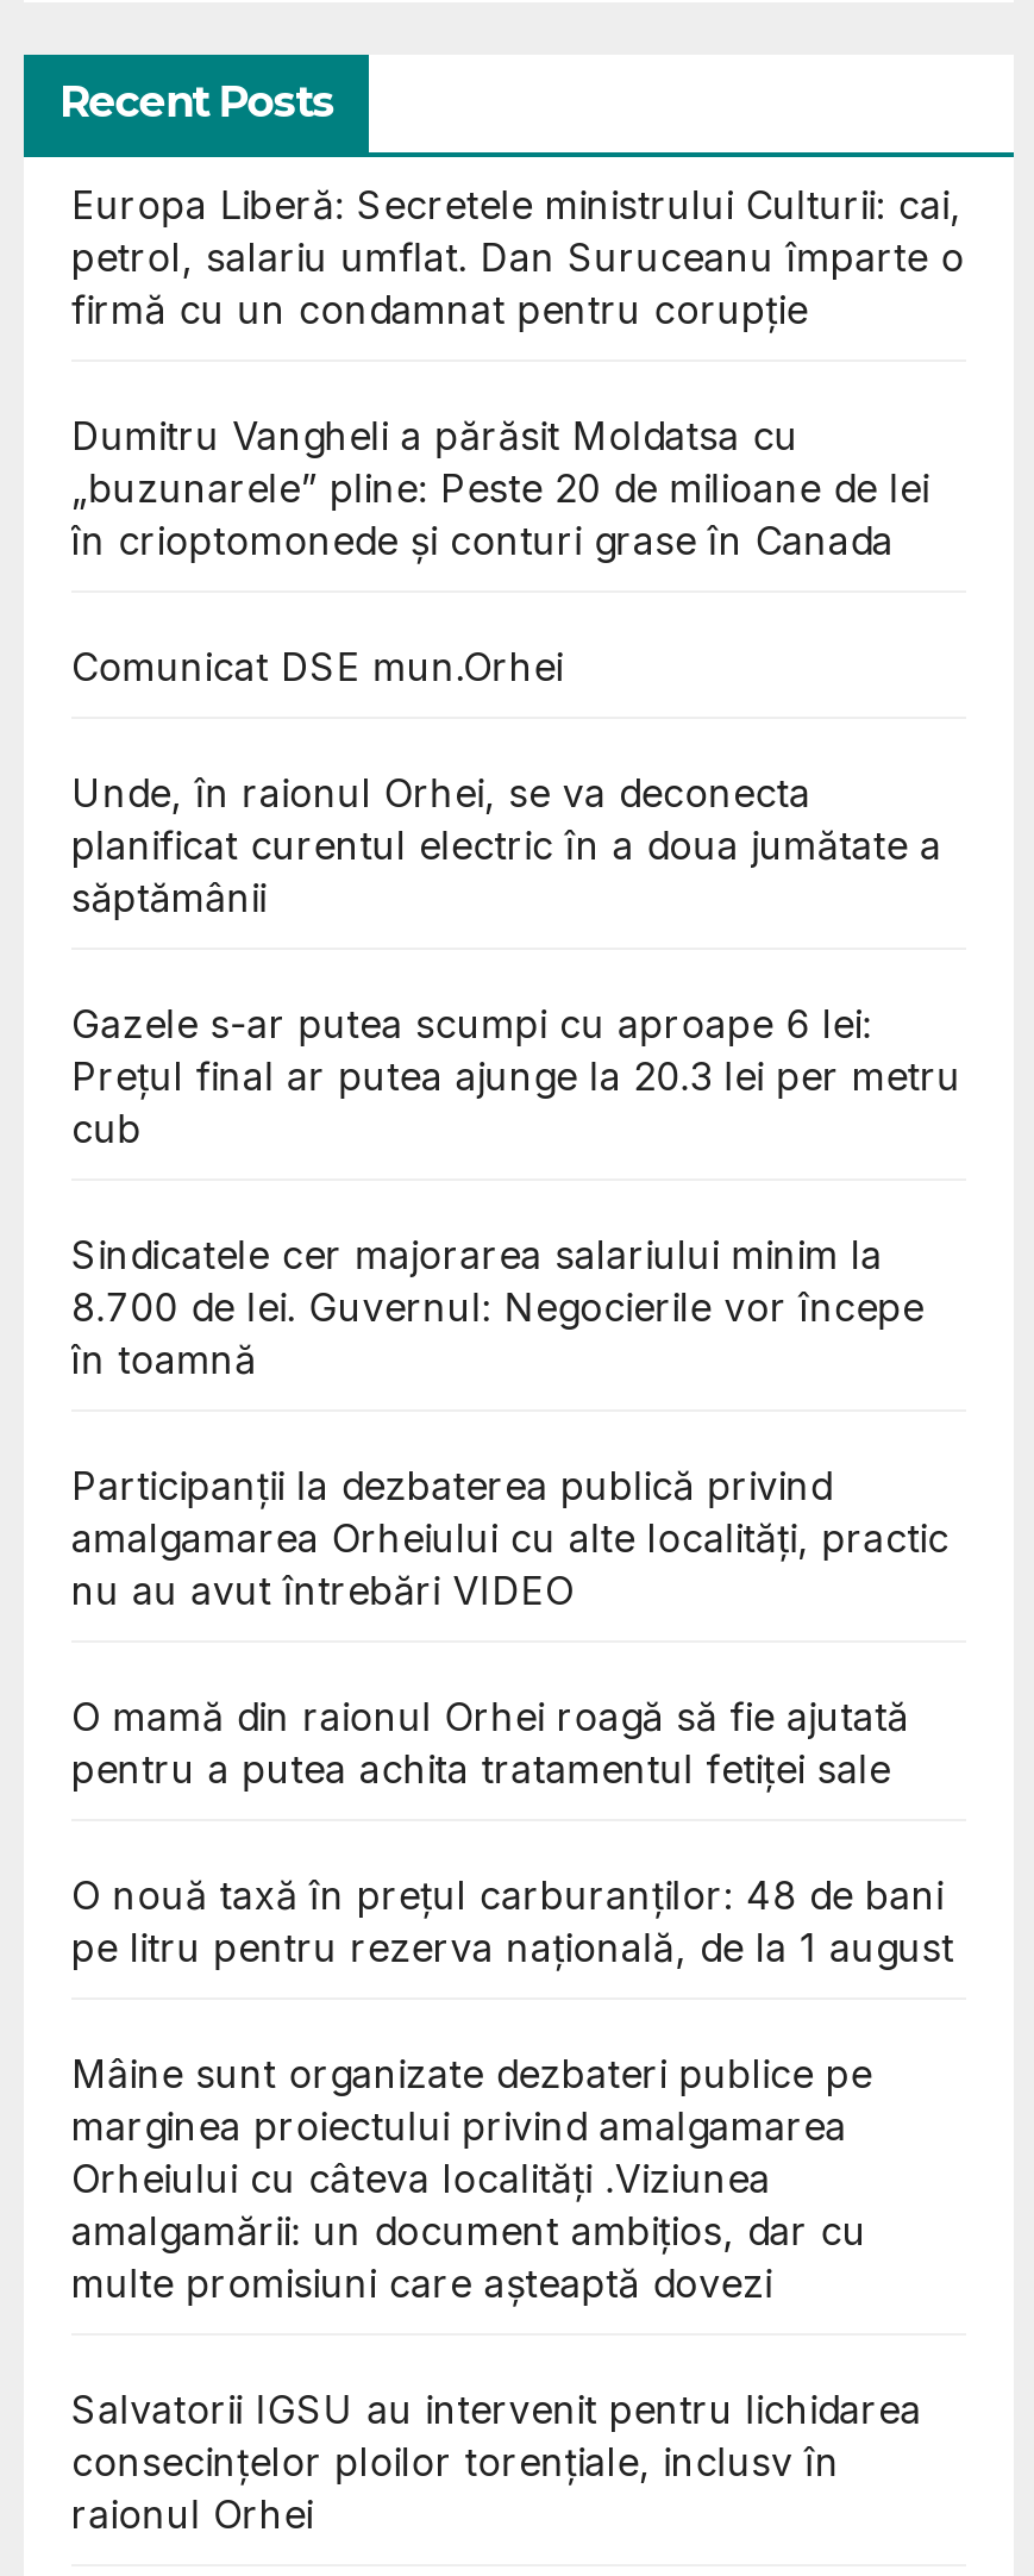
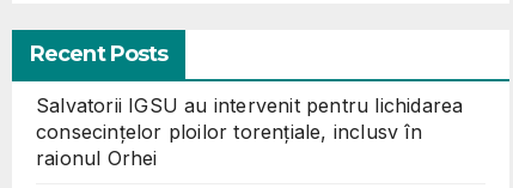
[71,182,965,2308] Europa Liberă: Secretele ministrului Culturii: cai, | petrol, salariu umflat. Dan Suruceanu împarte o | firmă cu un condamnat pentru corupție | Dumitru Vangheli a părăsit Moldatsa cu | „buzunarele” pline: Peste 20 de milioane de lei | în crioptomonede și conturi grase în Canada | Comunicat DSE mun.Orhei | Unde, în raionul Orhei, se va deconecta | planificat curentul electric în a doua jumătate a | săptămânii | Gazele s-ar putea scumpi cu aproape 6 lei: | Prețul final ar putea ajunge la 20.3 lei per metru | cub | Sindicatele cer majorarea salariului minim la | 8.700 de lei. Guvernul: Negocierile vor începe | în toamnă | Participanții la dezbaterea publică privind | amalgamarea Orheiului cu alte localități, practic | nu au avut întrebări VIDEO | O mamă din raionul Orhei roagă să fie ajutată | pentru a putea achita tratamentul fetiței sale | O nouă taxă în prețul carburanților: 48 de bani | pe litru pentru rezerva națională, de la 1 august | Mâine sunt organizate dezbateri publice pe | marginea proiectului privind amalgamarea | Orheiului cu câteva localități .Viziunea | amalgamării: un document ambițios, dar cu | multe promisiuni care așteaptă dovezi -> none

